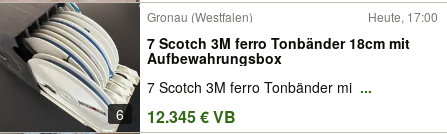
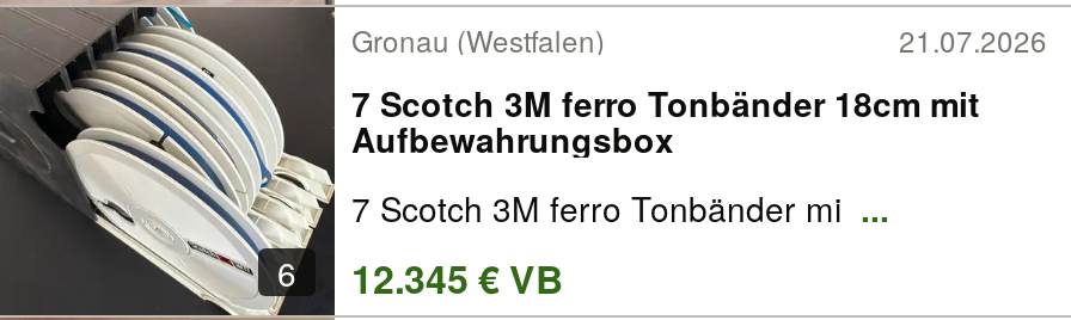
[368,8,438,25] Heute, 17:00 -> [899,19,1047,60] 21.07.2026

